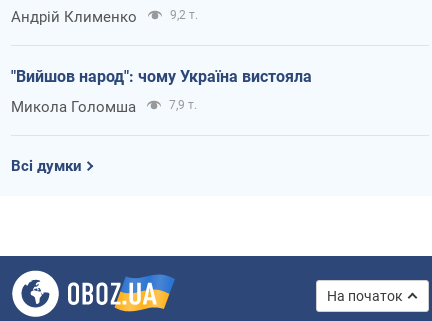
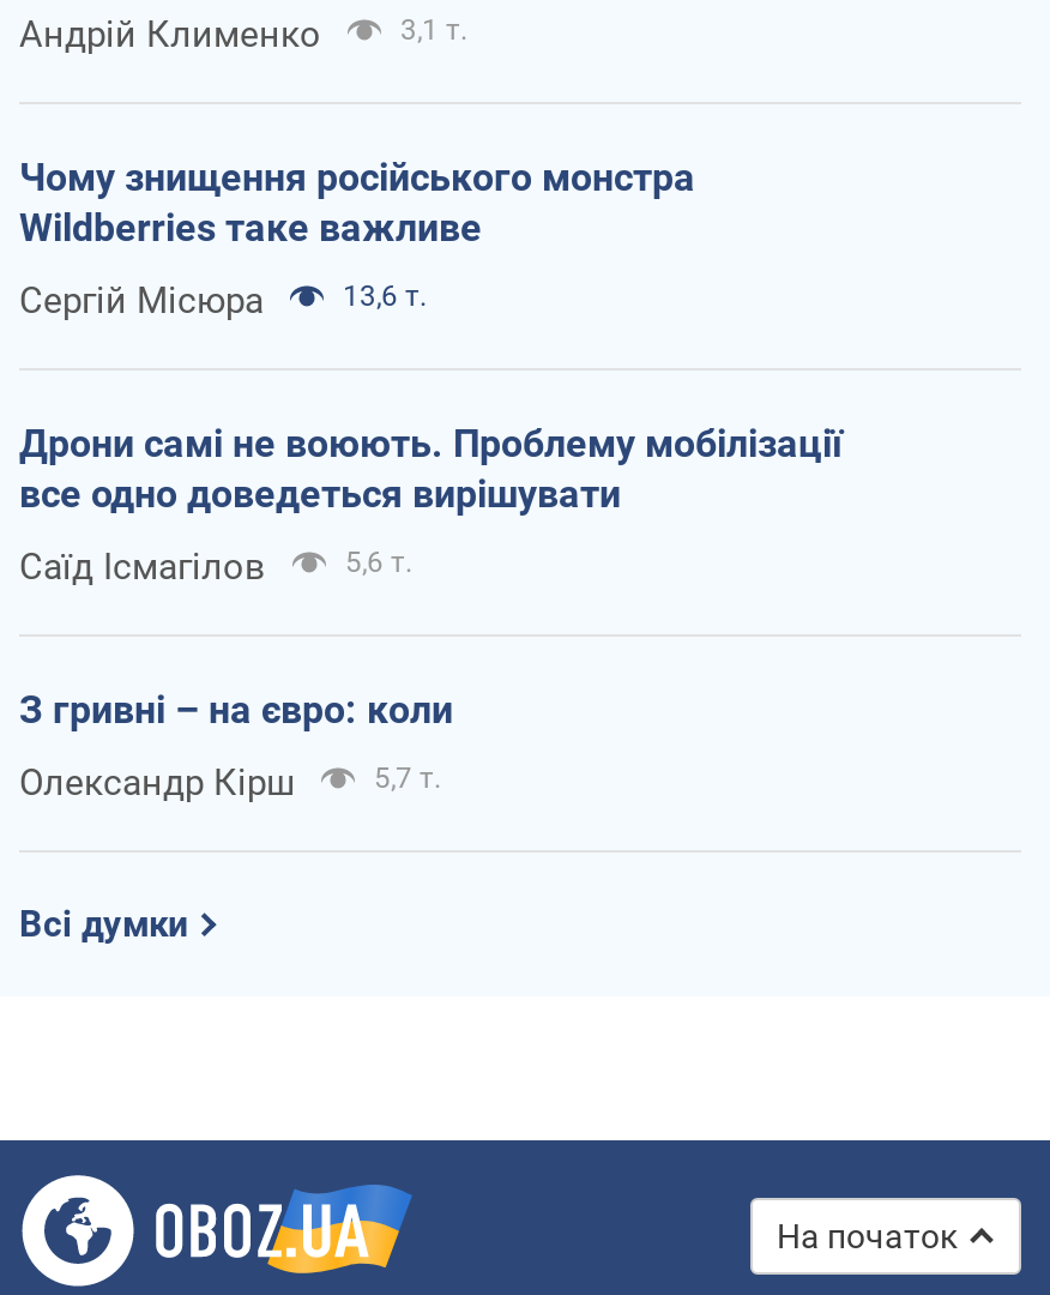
[11,8,312,116] 9,2 т. | "Вийшов народ": чому Україна вистояла | Микола Голомша | 7,9 т. -> [19,13,841,804] 3,1 т. | Чому знищення російського монстра | Wildberries таке важливе | Сергій Місюра | 13,6 т. | Дрони самі не воюють. Проблему мобілізації | все одно доведеться вирішувати | Саїд Ісмагілов | 5,6 т. | З гривні – на євро: коли | Олександр Кірш | 5,7 т.

